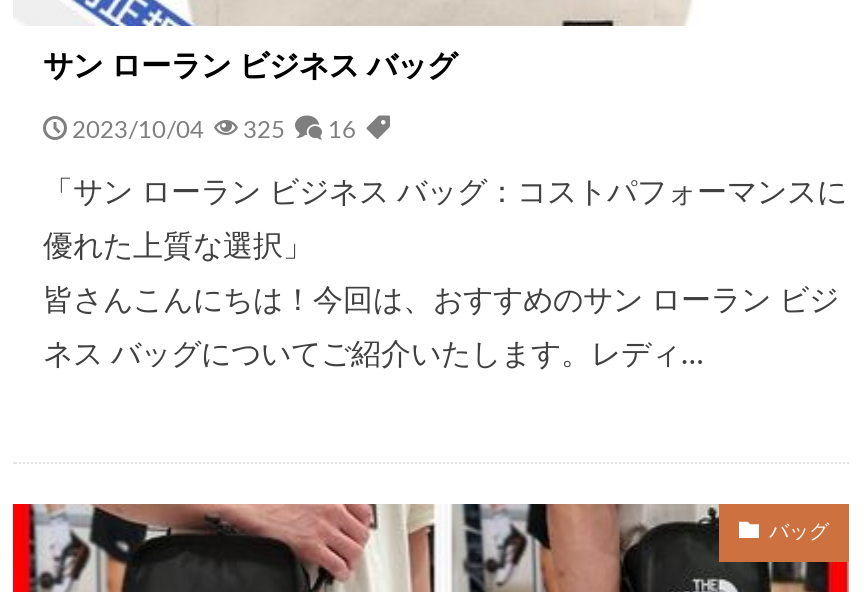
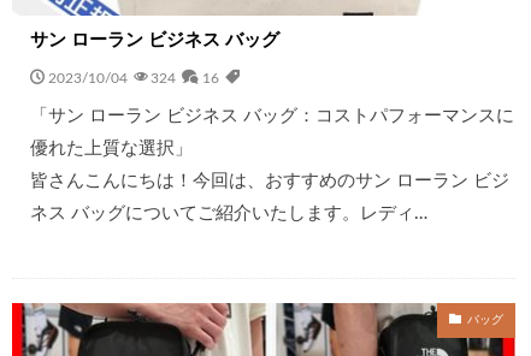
[72,115,356,139] 2023/10/04 325 16 -> [48,69,219,84] 2023/10/04 324 16

